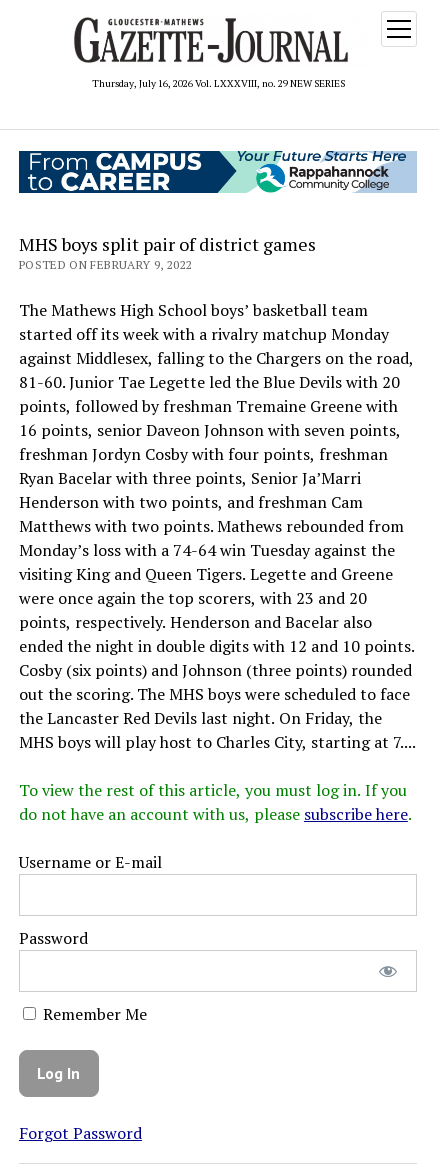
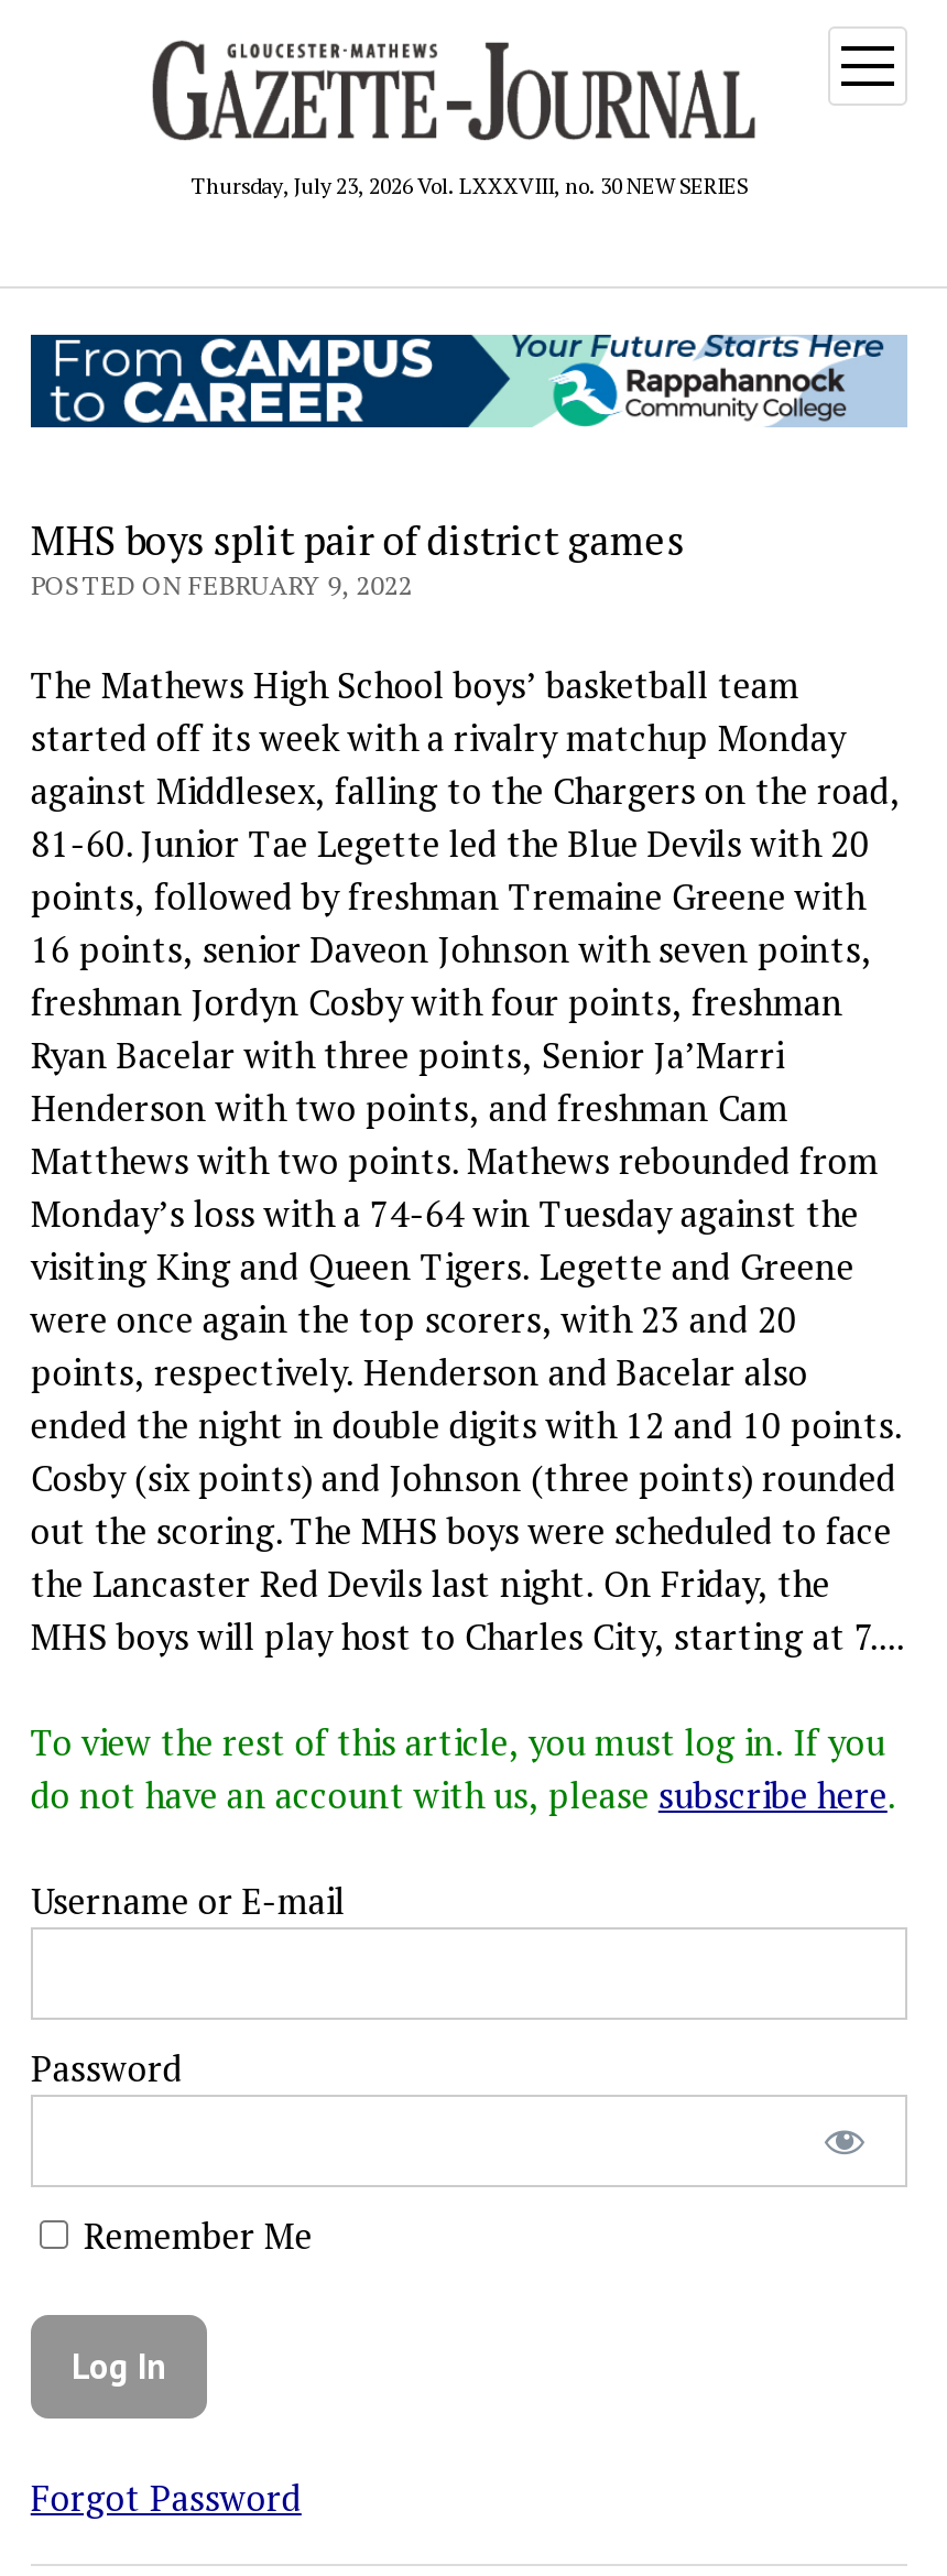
[91,77,344,90] Thursday, July 16, 2026 Vol. LXXXVIII, no. 29 NEW SERIES -> [191,171,748,200] Thursday, July 23, 2026 Vol. LXXXVIII, no. 30 NEW SERIES

